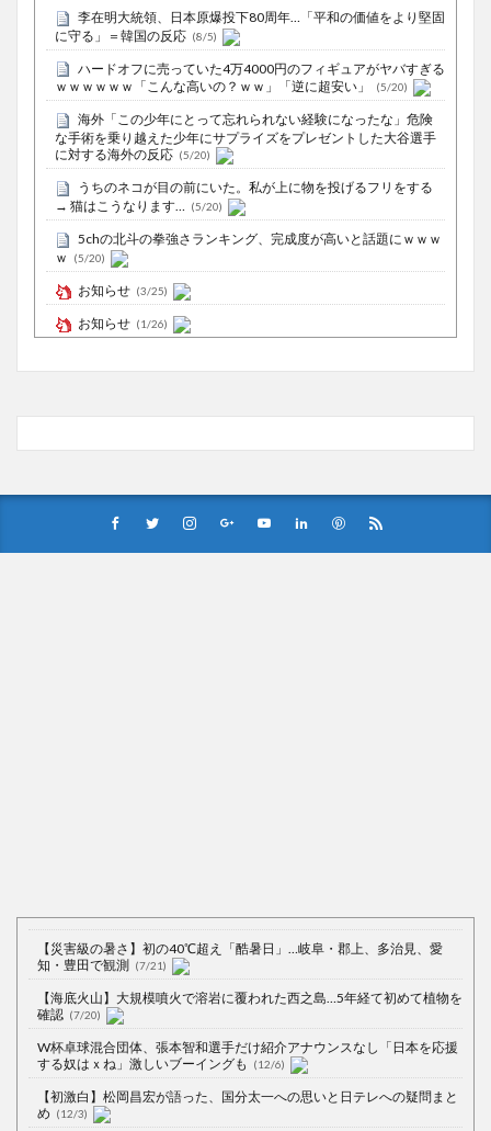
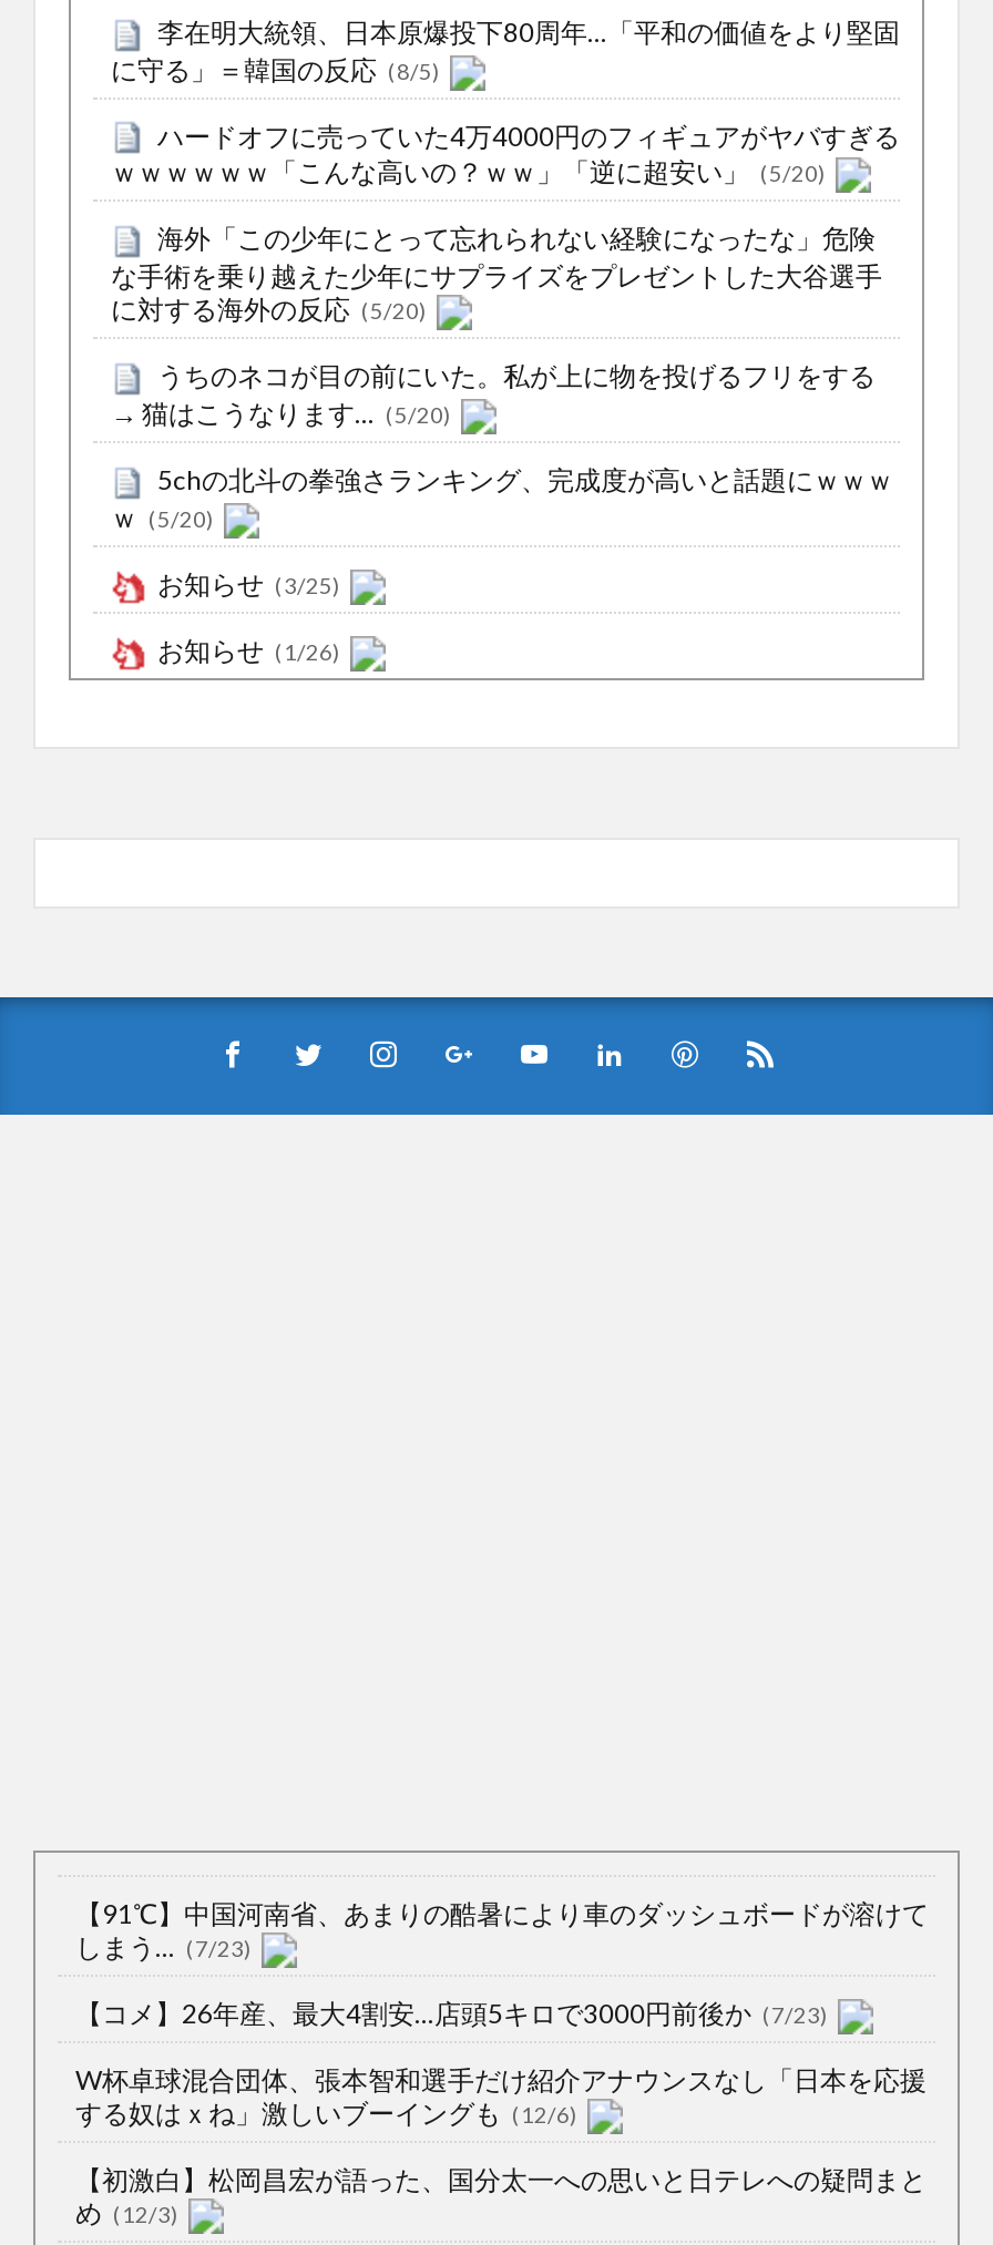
[37,940,443,973] 【災害級の暑さ】初の40℃超え「酷暑日」…岐阜・郡上、多治見、愛 | 知・豊田で観測 (7/21) -> [75,1897,929,1964] 【91℃】中国河南省、あまりの酷暑により車のダッシュボードが溶けて | しまう... (7/23)
[37,989,463,1022] 【海底火山】大規模噴火で溶岩に覆われた西之島…5年経て初めて植物を | 確認 (7/20) -> [75,1997,827,2030] 【コメ】26年産、最大4割安…店頭5キロで3000円前後か (7/23)

